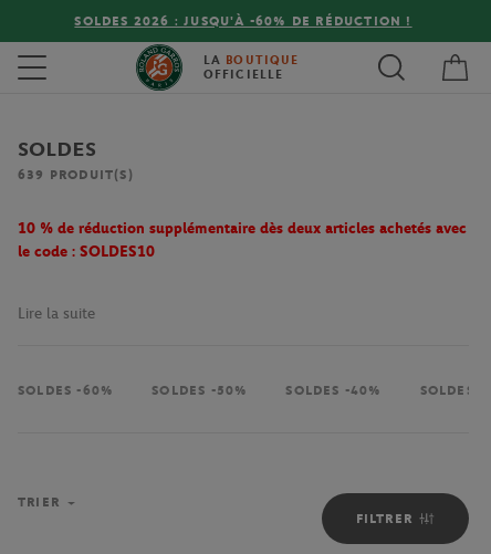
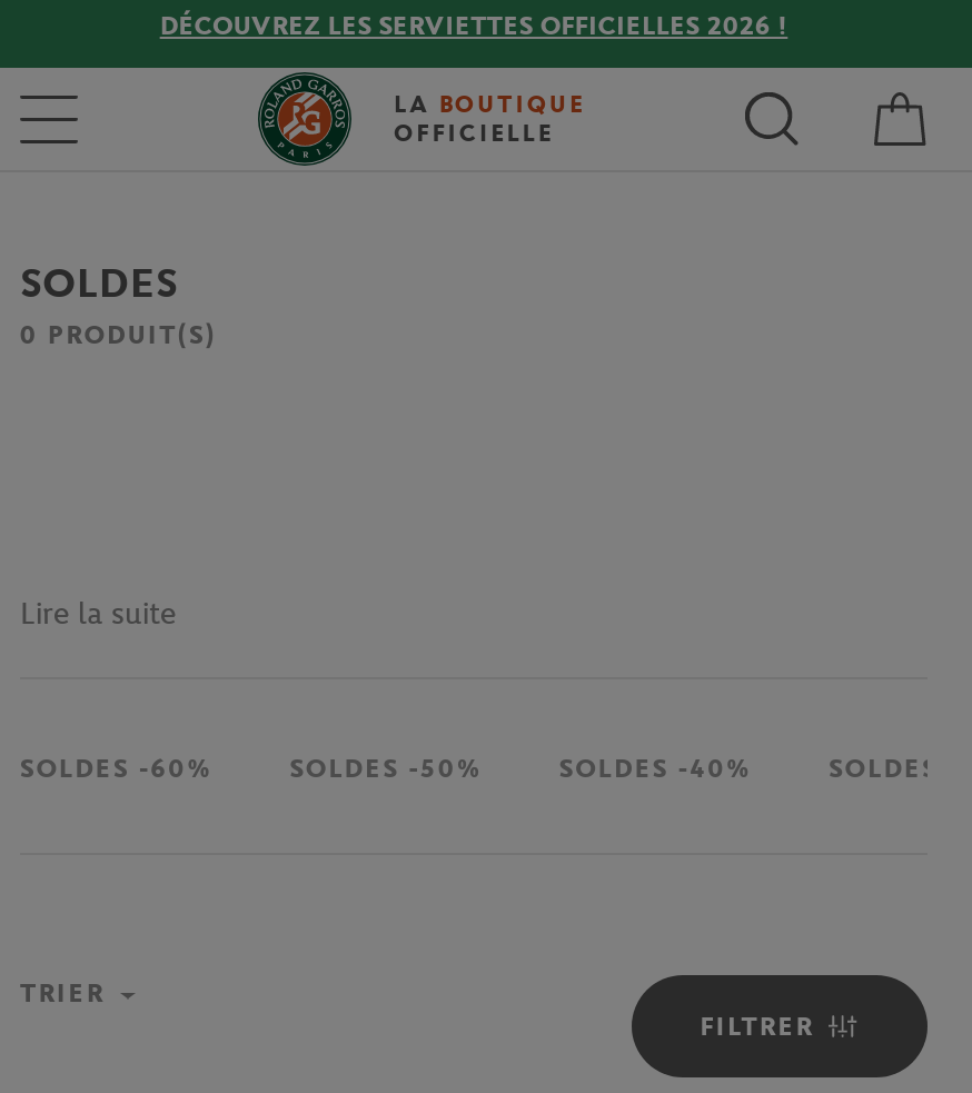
[75,13,412,29] SOLDES 2026 : JUSQU'À -60% DE RÉDUCTION ! -> [160,10,788,41] DÉCOUVREZ LES SERVIETTES OFFICIELLES 2026 !
[18,167,467,261] 639 PRODUIT(S) | 10 % de réduction supplémentaire dès deux articles achetés avec | le code : SOLDES10 -> [20,319,217,350] 0 PRODUIT(S)

